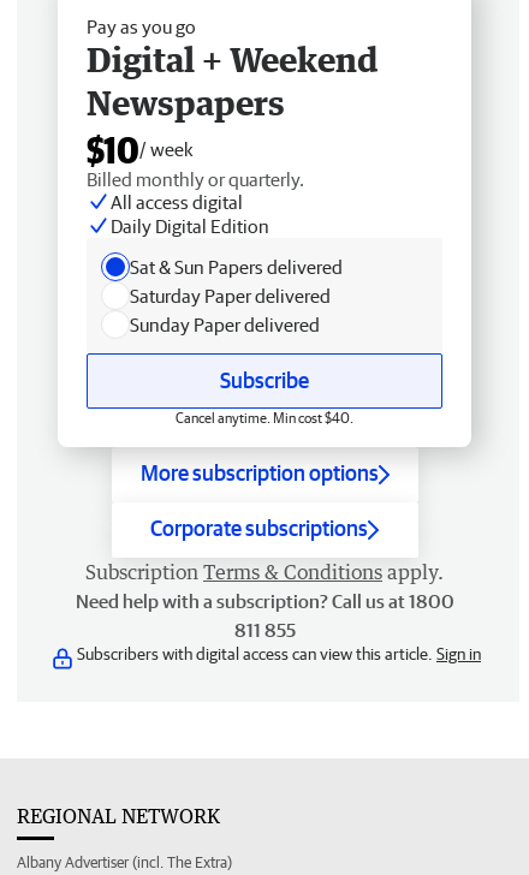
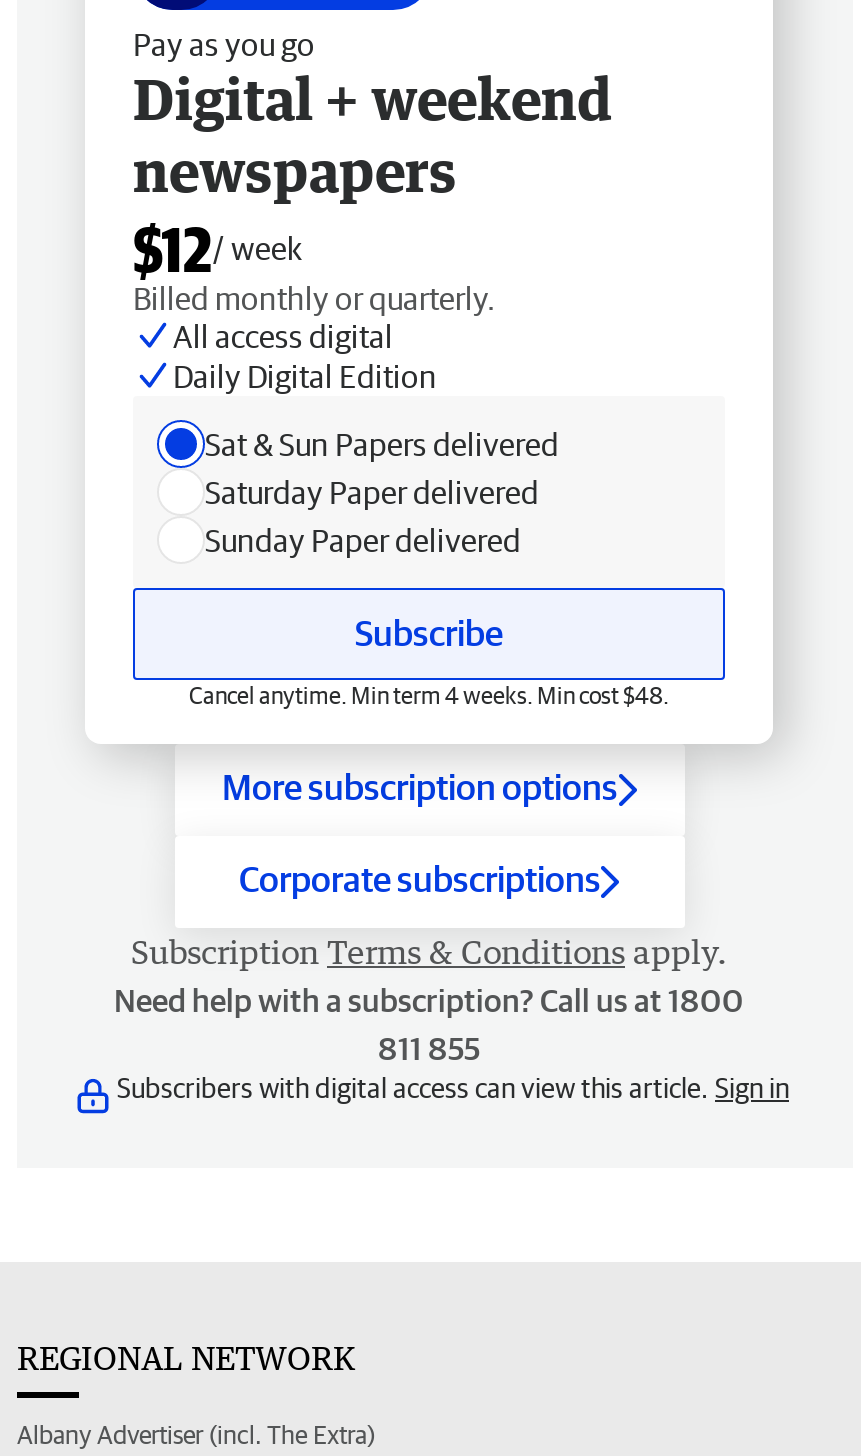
[87,38,379,171] Digital + Weekend | Newspapers | $10/ week -> [133,64,613,284] Digital + weekend | newspapers | $12/ week
[176,410,353,425] Cancel anytime. Min cost $40. -> [189,682,669,708] Cancel anytime. Min term 4 weeks. Min cost $48.

